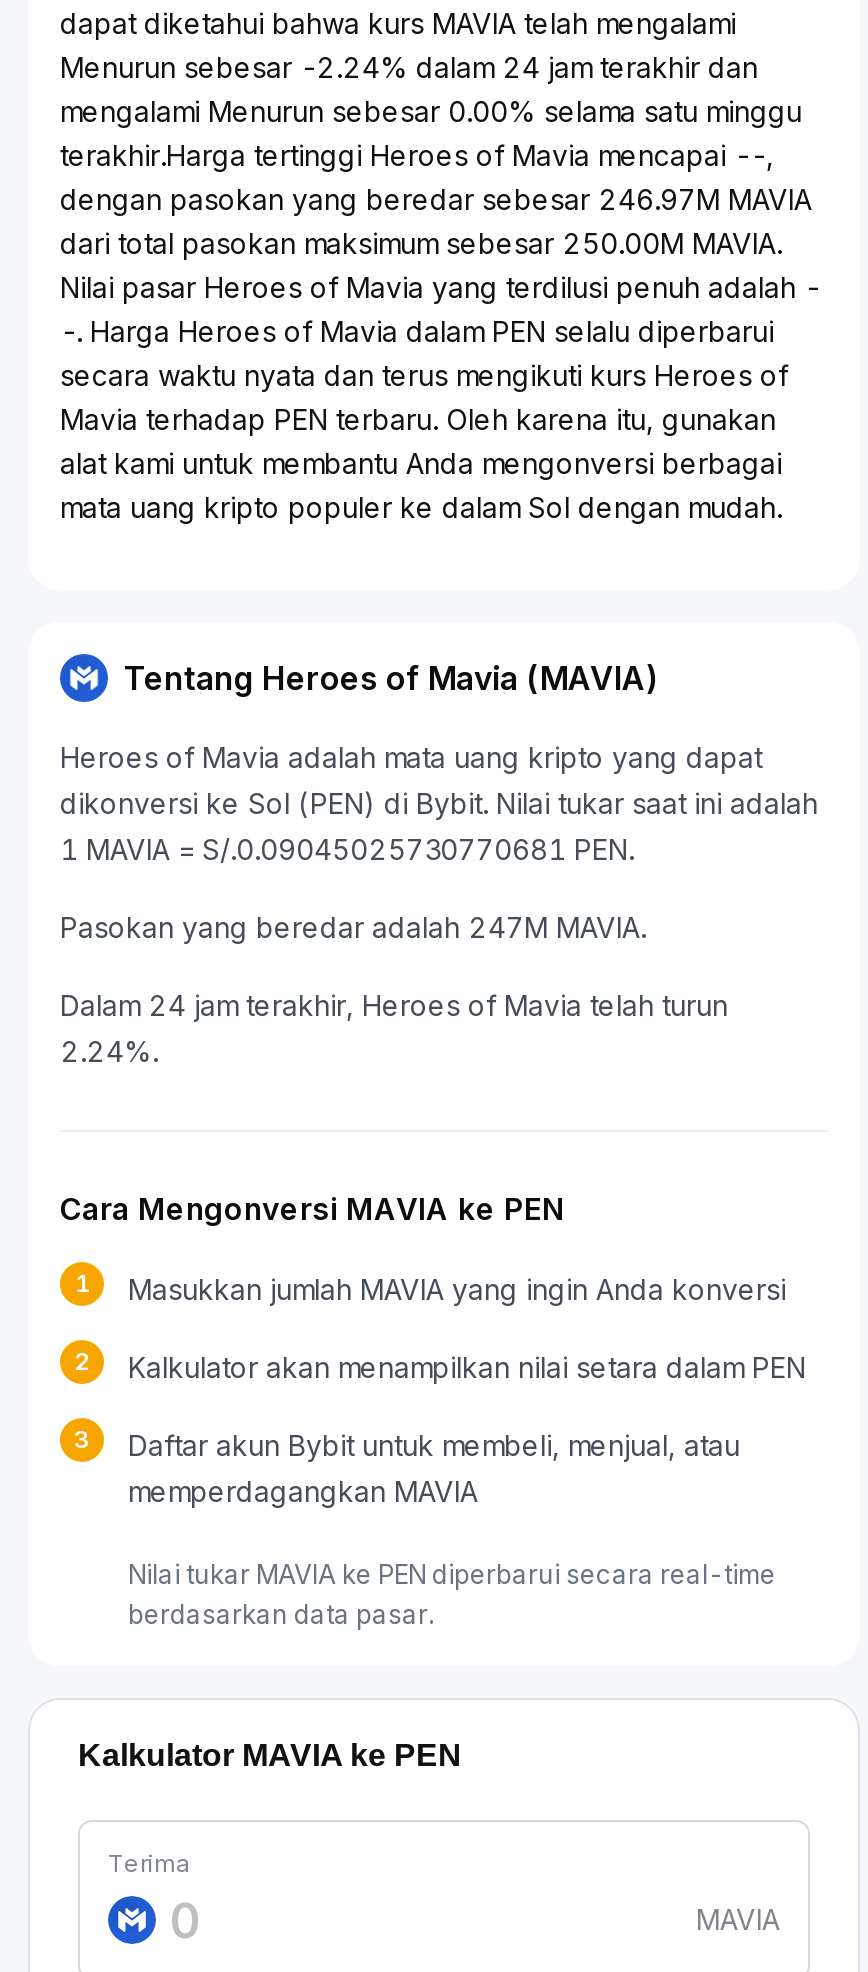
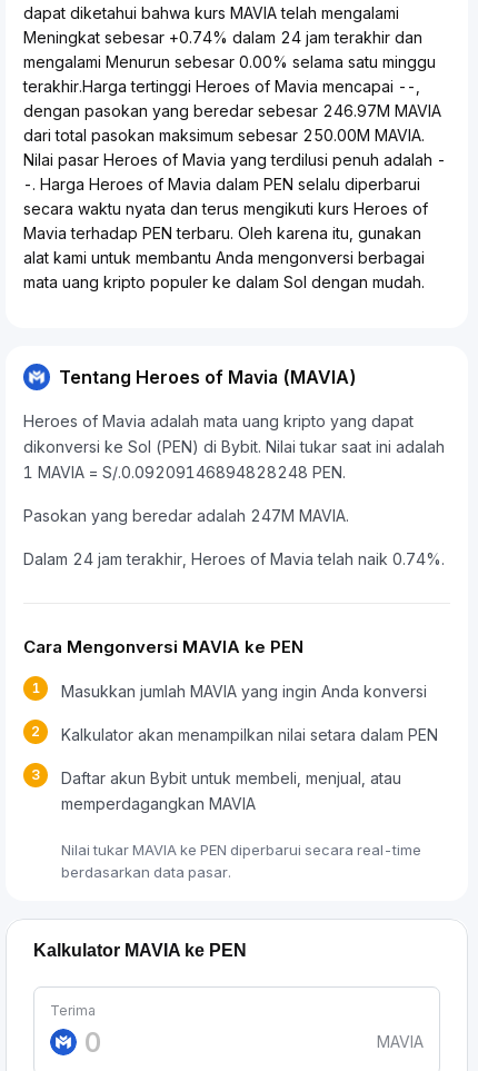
[60,50,758,84] Menurun sebesar -2.24% dalam 24 jam terakhir dan -> [23,28,422,47] Meningkat sebesar +0.74% dalam 24 jam terakhir dan
[60,832,634,866] 1 MAVIA = S/.0.09045025730770681 PEN. -> [23,463,346,482] 1 MAVIA = S/.0.09209146894828248 PEN.
[60,988,728,1068] Dalam 24 jam terakhir, Heroes of Mavia telah turun | 2.24%. -> [23,549,445,568] Dalam 24 jam terakhir, Heroes of Mavia telah naik 0.74%.

